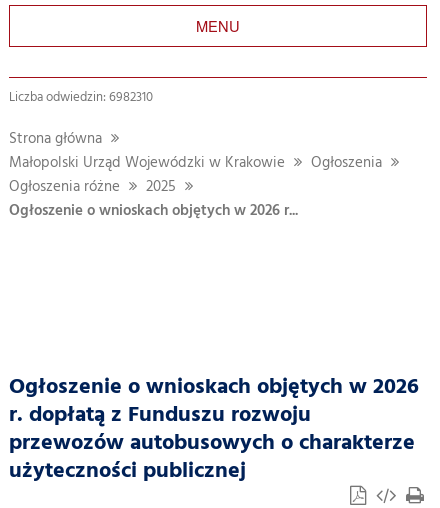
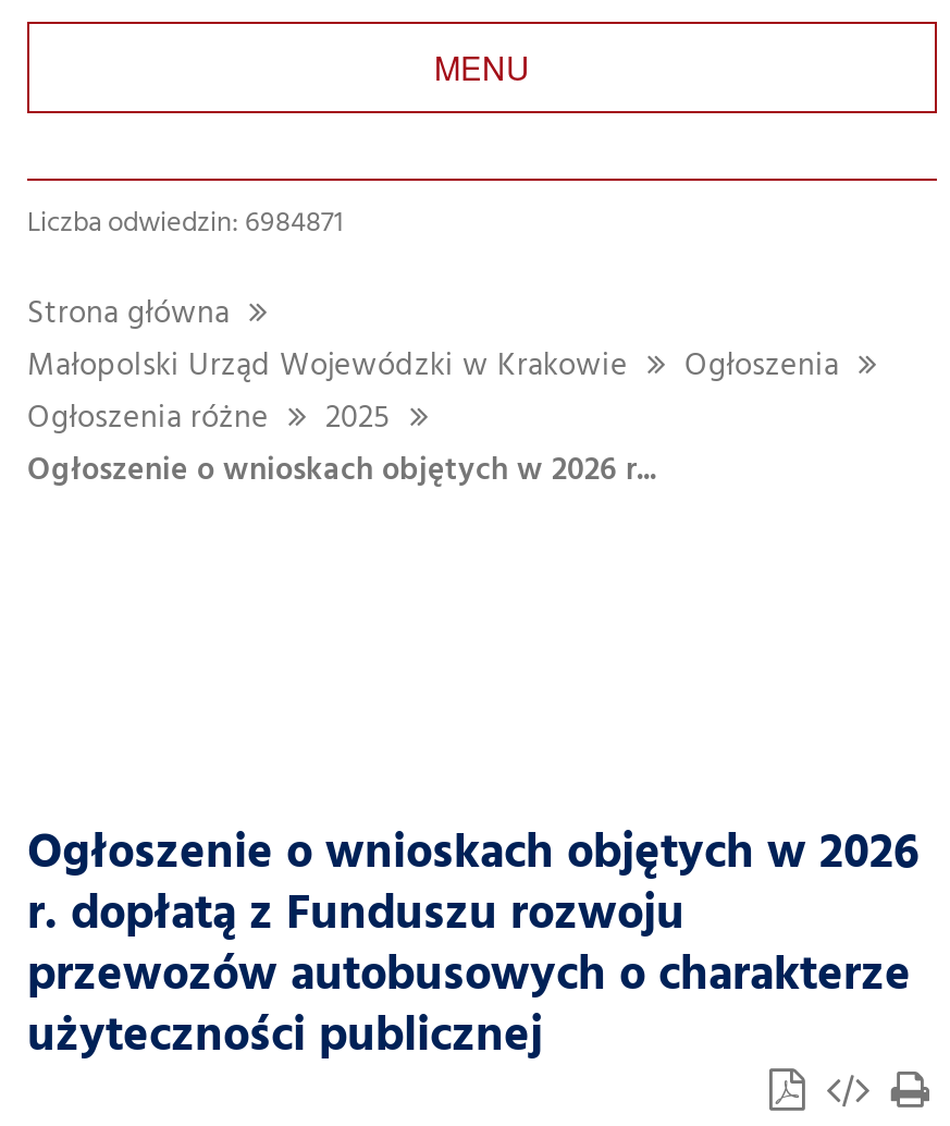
[9,87,153,108] Liczba odwiedzin: 6982310 -> [27,200,343,246] Liczba odwiedzin: 6984871

